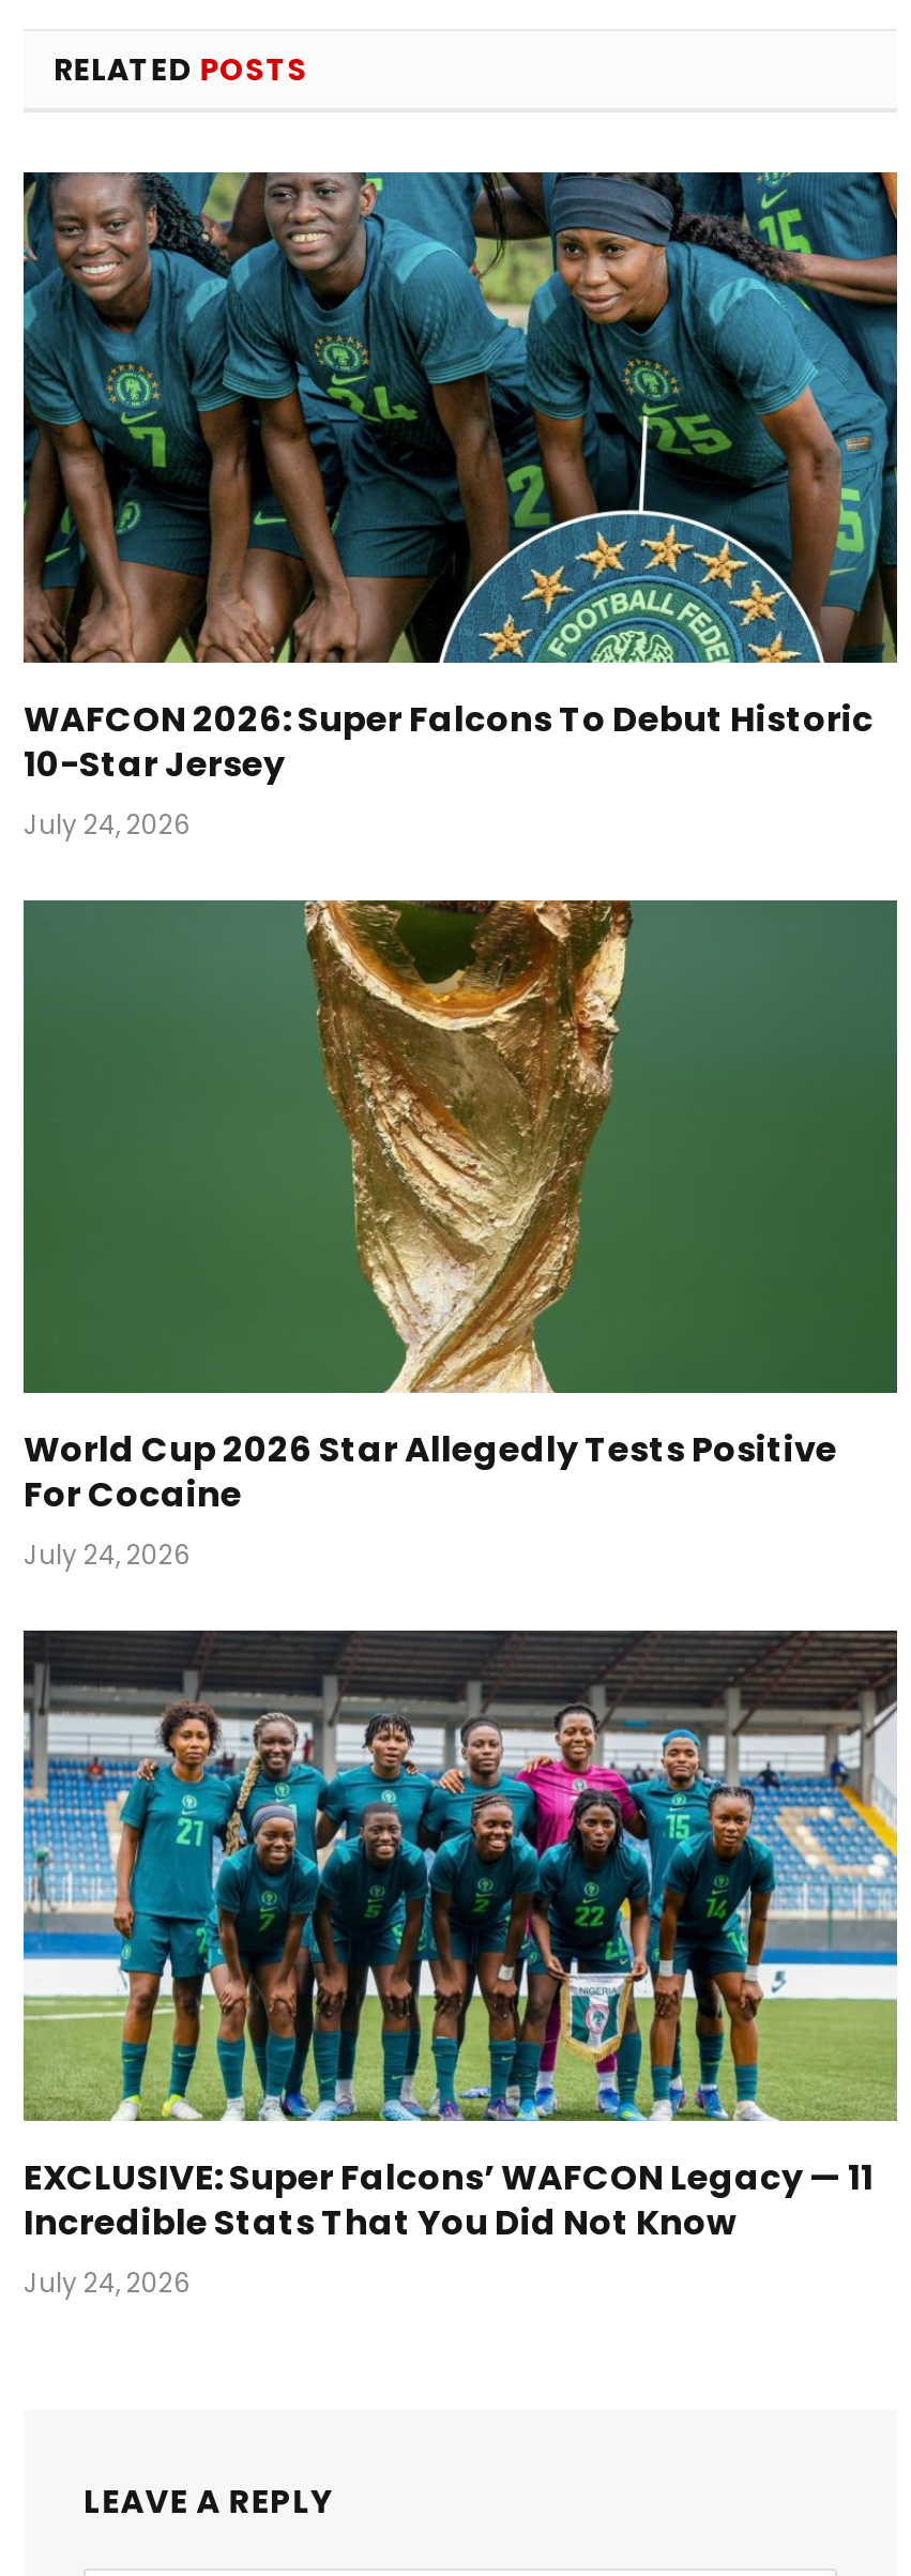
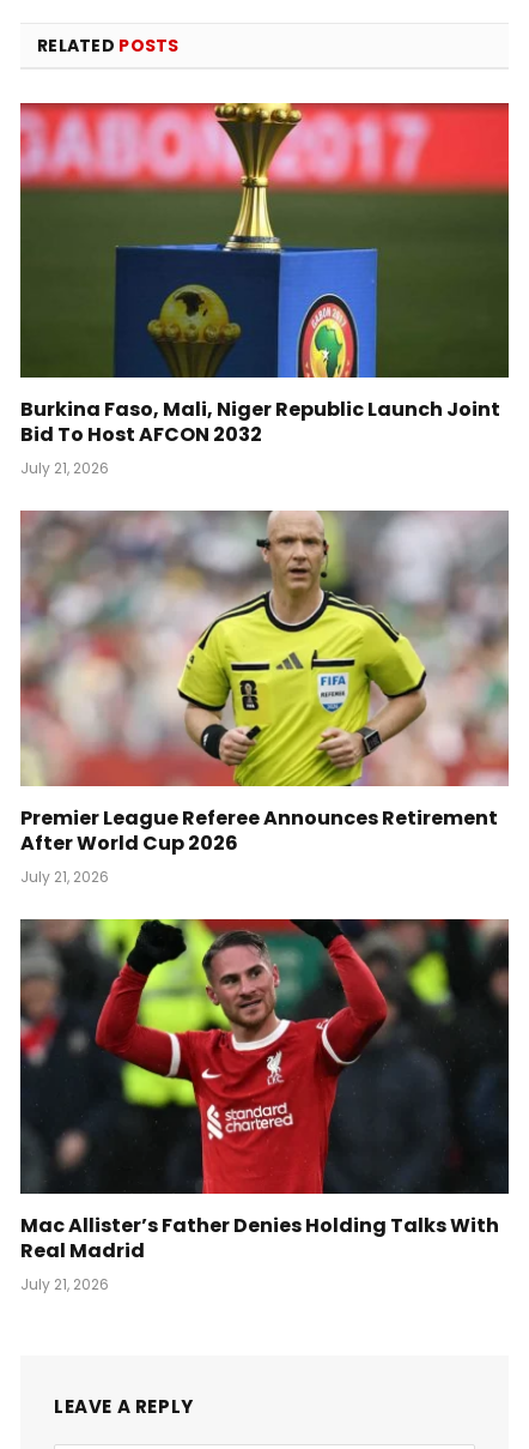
[21,170,899,843] [image] | WAFCON 2026: Super Falcons To Debut Historic | 10-Star Jersey | July 24, 2026 -> [19,102,510,478] [image] | Burkina Faso, Mali, Niger Republic Launch Joint | Bid To Host AFCON 2032 | July 21, 2026
[21,898,899,1572] [image] | World Cup 2026 Star Allegedly Tests Positive | For Cocaine | July 24, 2026 -> [19,509,510,886] [image] | Premier League Referee Announces Retirement | After World Cup 2026 | July 21, 2026
[21,1628,899,2301] [image] | EXCLUSIVE: Super Falcons’ WAFCON Legacy — 11 | Incredible Stats That You Did Not Know | July 24, 2026 -> [19,918,510,1295] [image] | Mac Allister’s Father Denies Holding Talks With | Real Madrid | July 21, 2026

